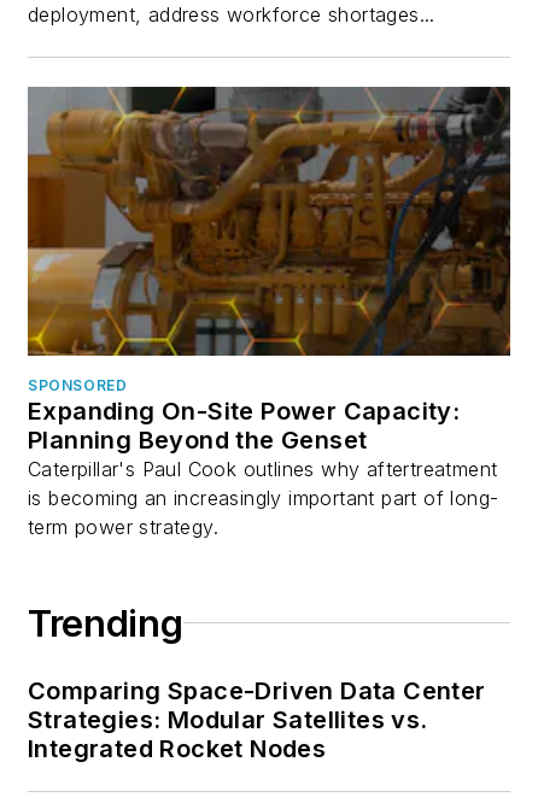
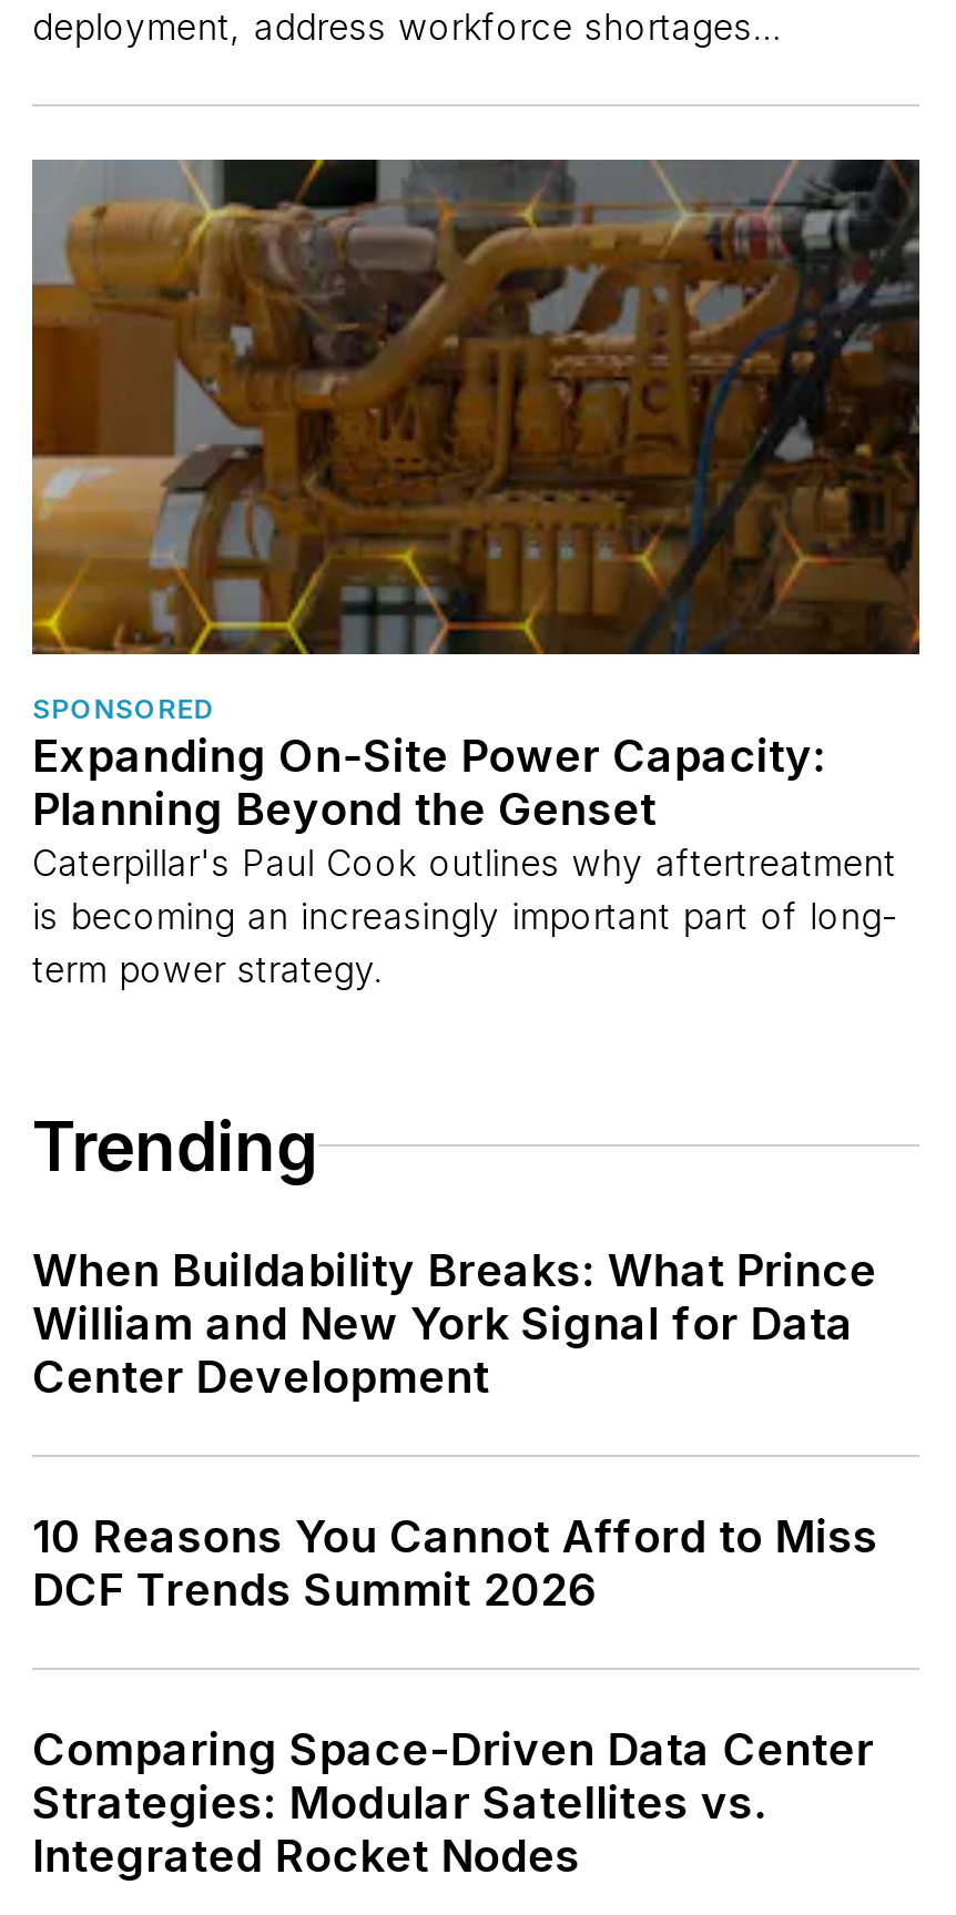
none -> [32,1244,878,1616] When Buildability Breaks: What Prince | William and New York Signal for Data | Center Development | 10 Reasons You Cannot Afford to Miss | DCF Trends Summit 2026

